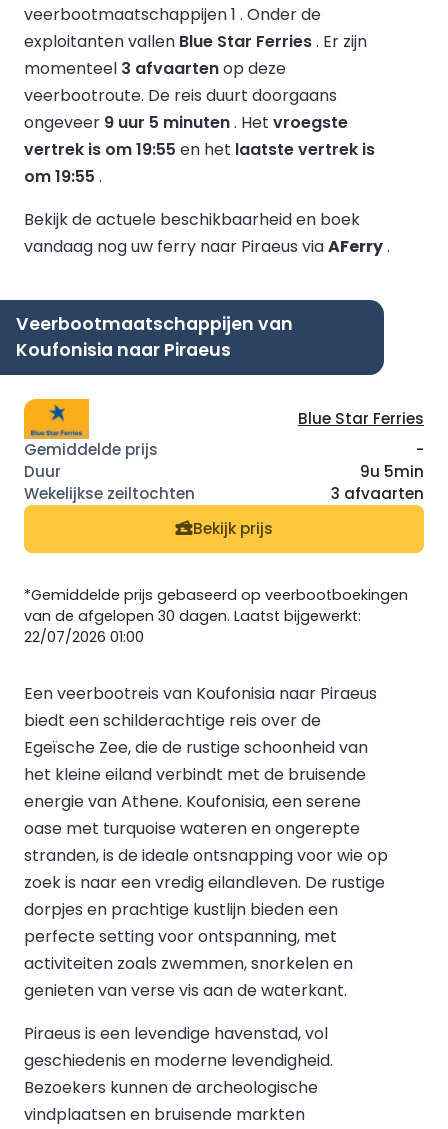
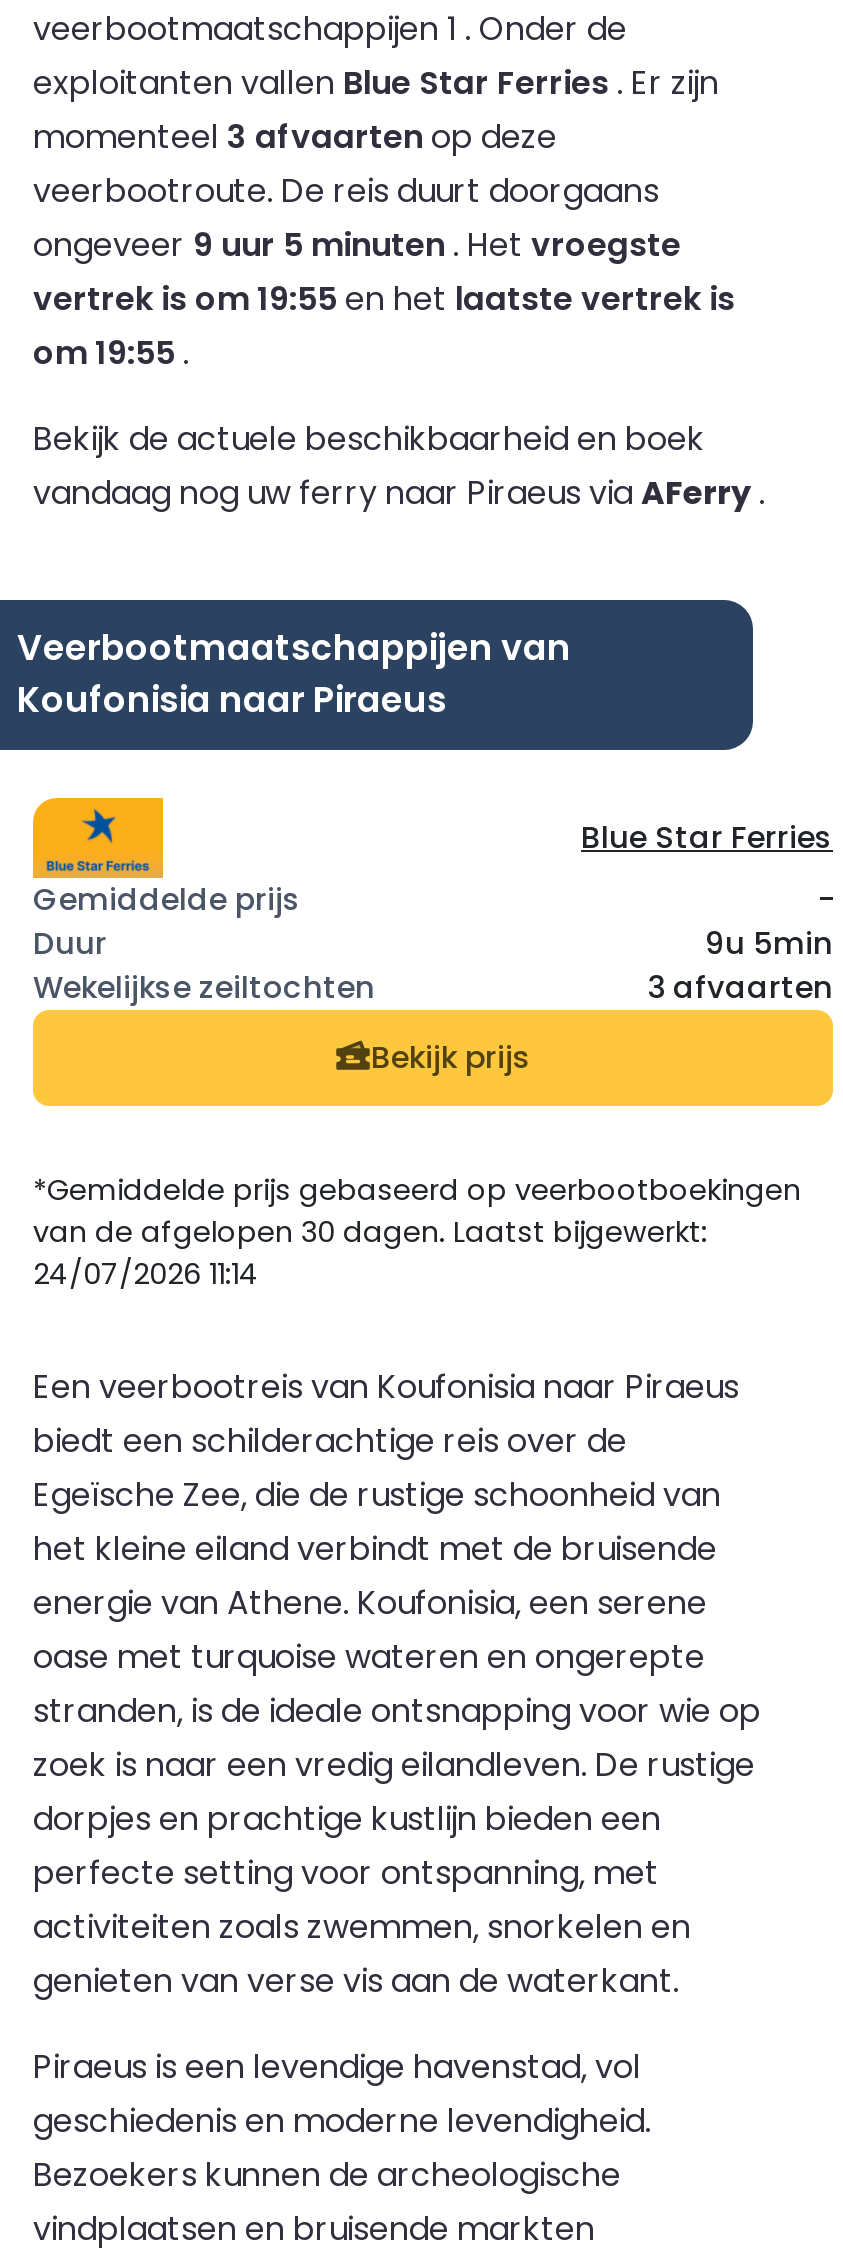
[24,627,144,647] 22/07/2026 01:00 -> [33,1254,259,1294] 24/07/2026 11:14

